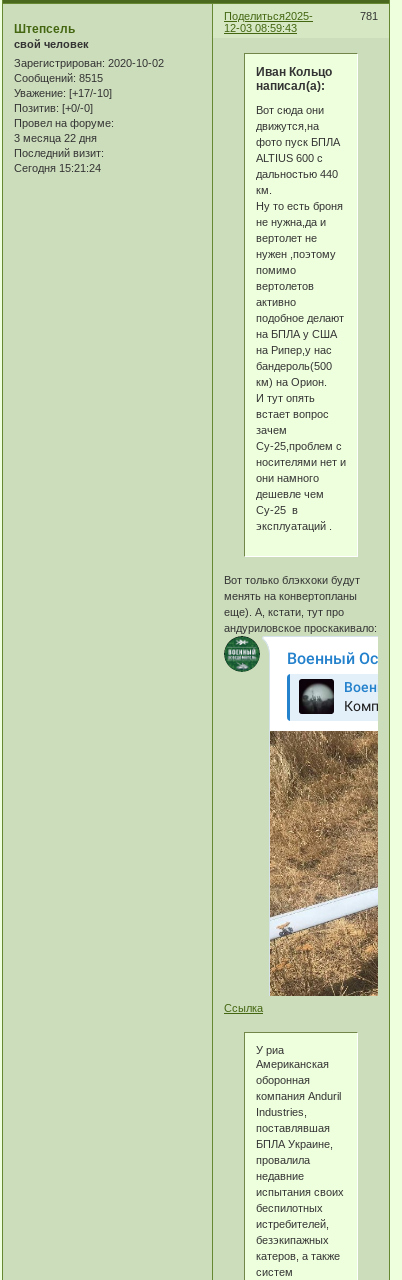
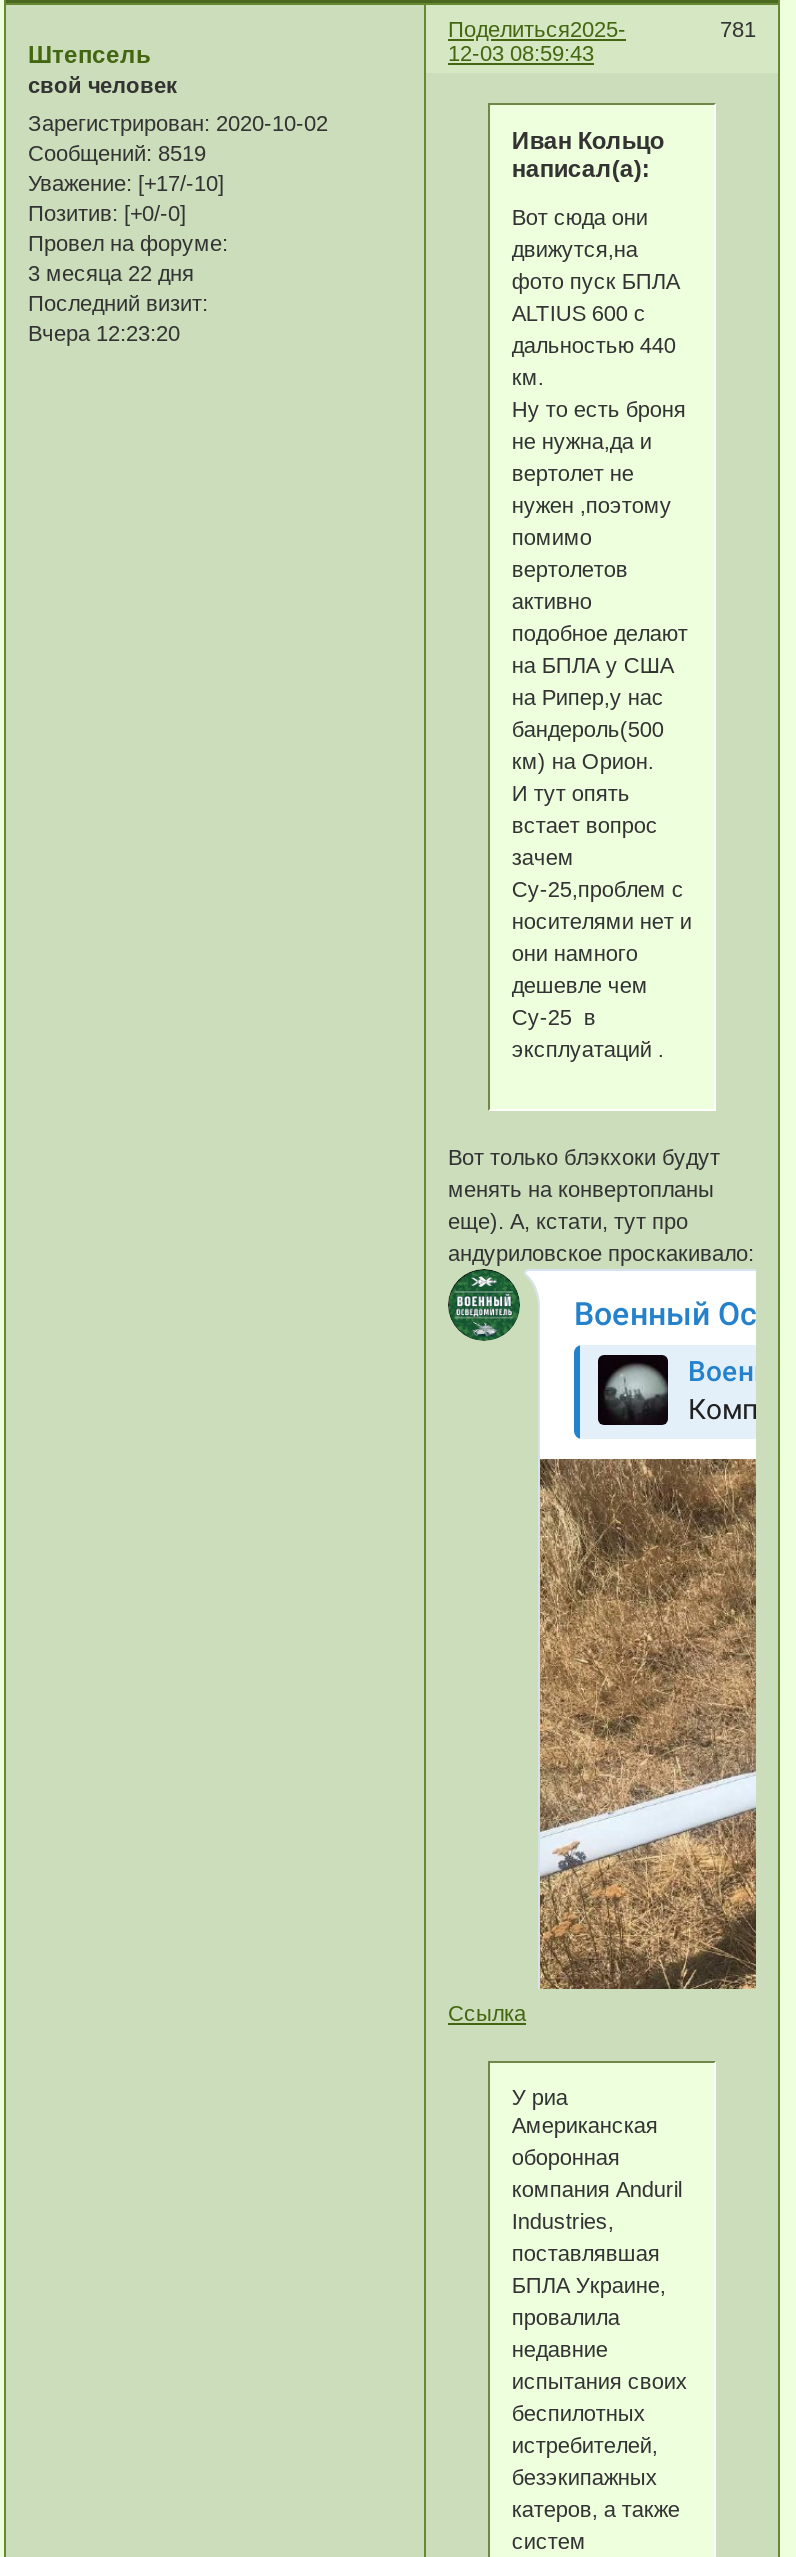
[14,72,103,84] Сообщений: 8515 -> [28,141,206,165] Сообщений: 8519
[14,162,101,174] Сегодня 15:21:24 -> [28,321,180,345] Вчера 12:23:20

